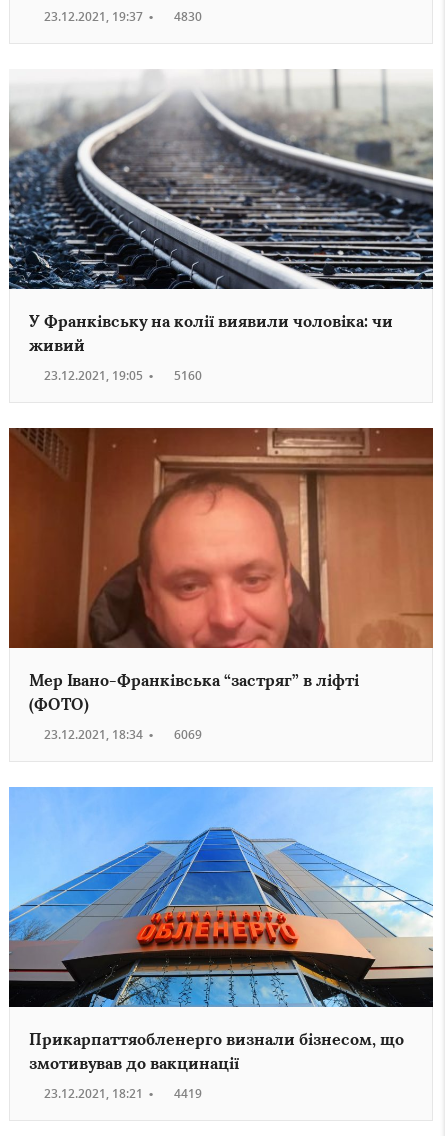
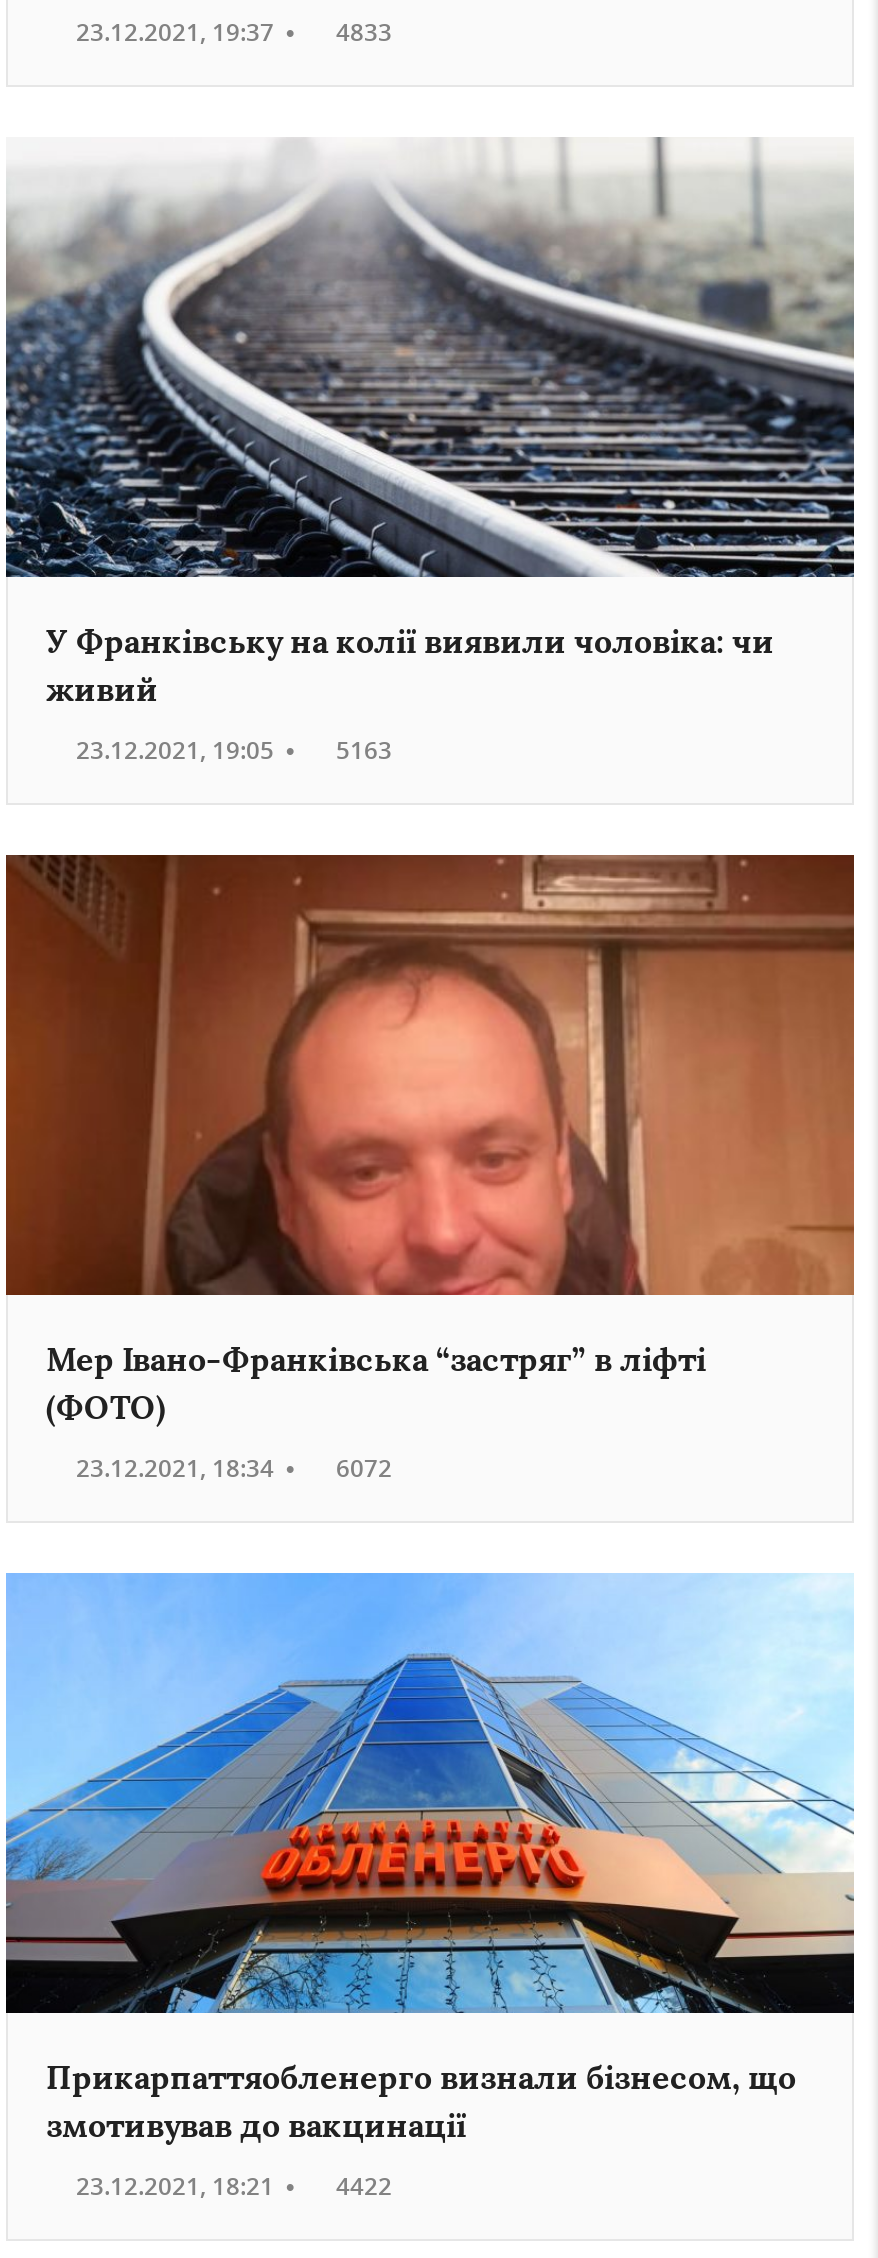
[44,8,202,25] 23.12.2021, 19:37 • 4830 -> [76,16,392,50] 23.12.2021, 19:37 • 4833
[44,367,202,384] 23.12.2021, 19:05 • 5160 -> [76,734,392,768] 23.12.2021, 19:05 • 5163
[44,726,202,743] 23.12.2021, 18:34 • 6069 -> [76,1452,392,1486] 23.12.2021, 18:34 • 6072
[44,1085,202,1102] 23.12.2021, 18:21 • 4419 -> [76,2170,392,2204] 23.12.2021, 18:21 • 4422

